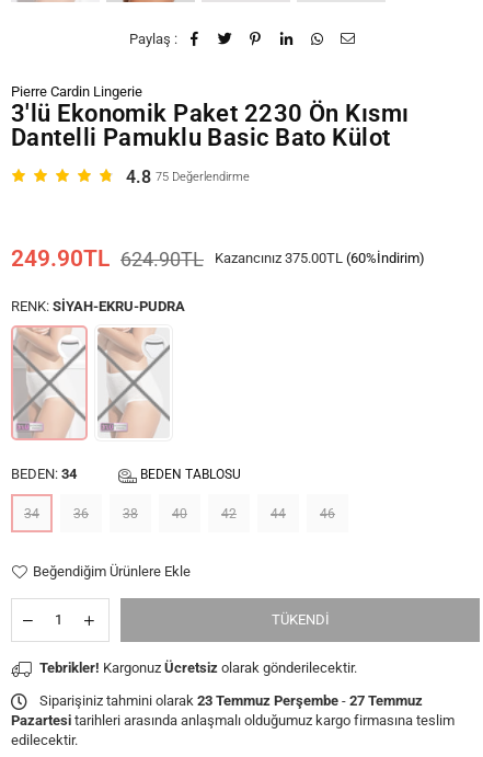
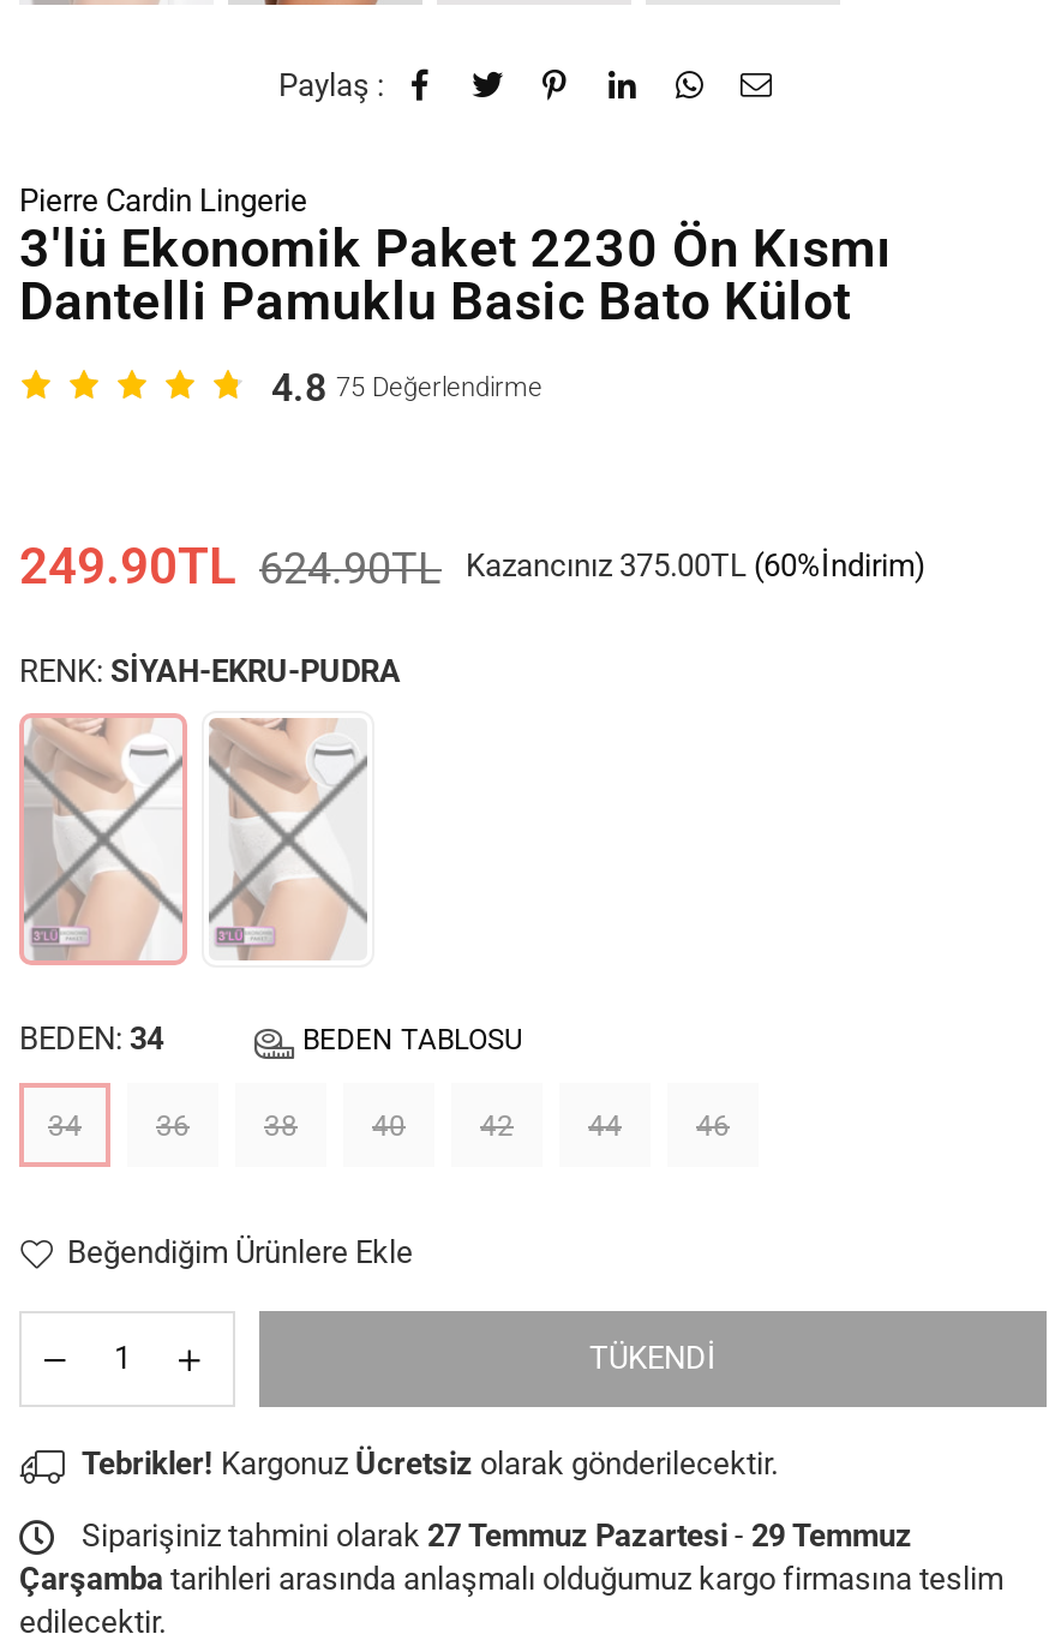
[36,692,423,708] Siparişiniz tahmini olarak 23 Temmuz Perşembe - 27 Temmuz -> [74,1516,912,1552] Siparişiniz tahmini olarak 27 Temmuz Pazartesi - 29 Temmuz
[11,712,455,728] Pazartesi tarihleri arasında anlaşmalı olduğumuz kargo firmasına teslim -> [19,1560,1003,1596] Çarşamba tarihleri arasında anlaşmalı olduğumuz kargo firmasına teslim

